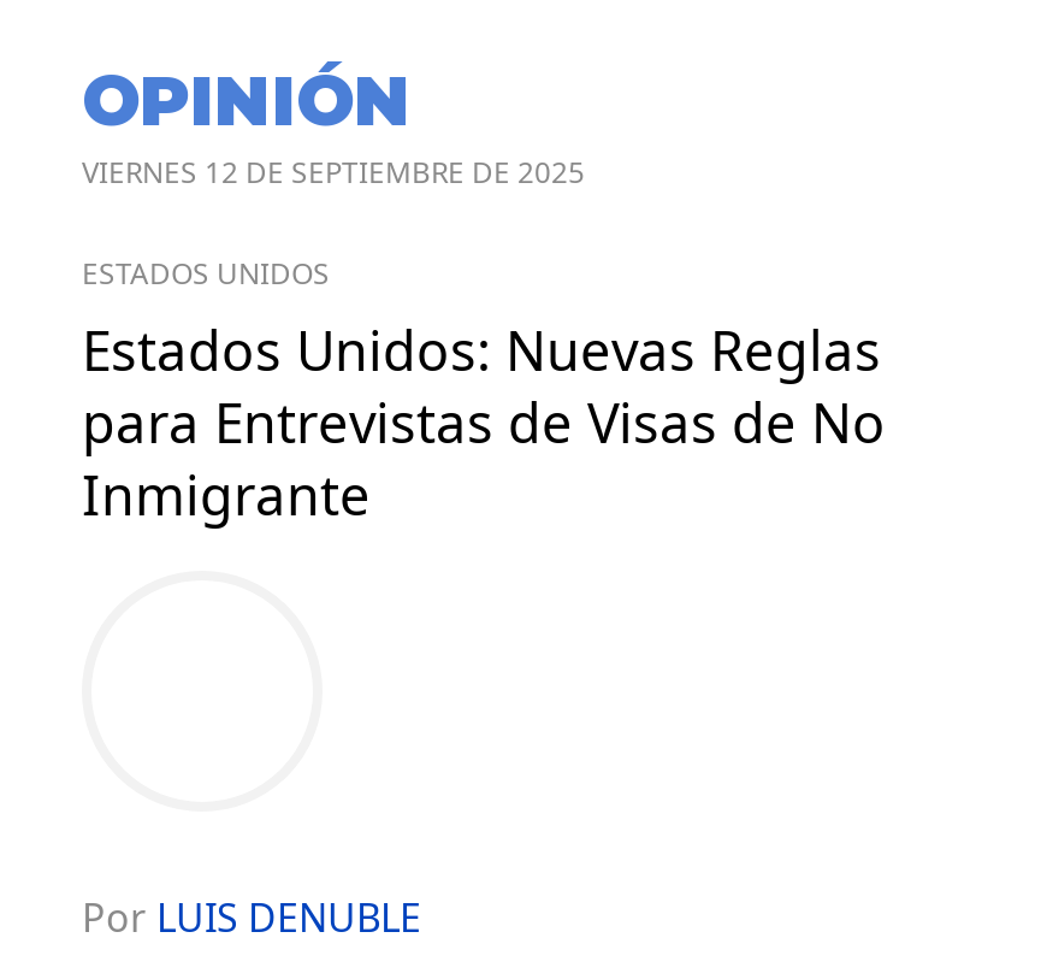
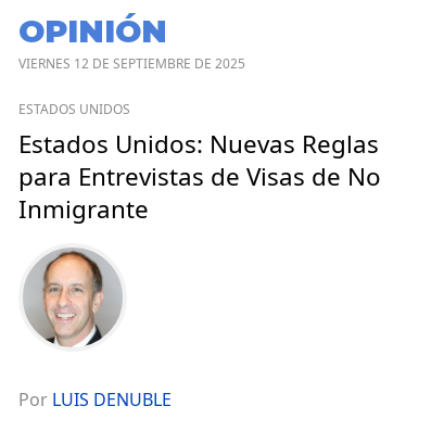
none -> [23,248,123,347] [image]

